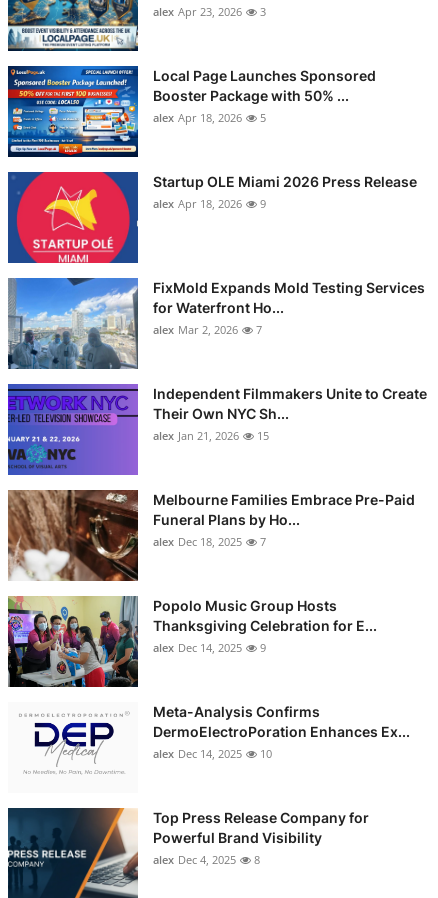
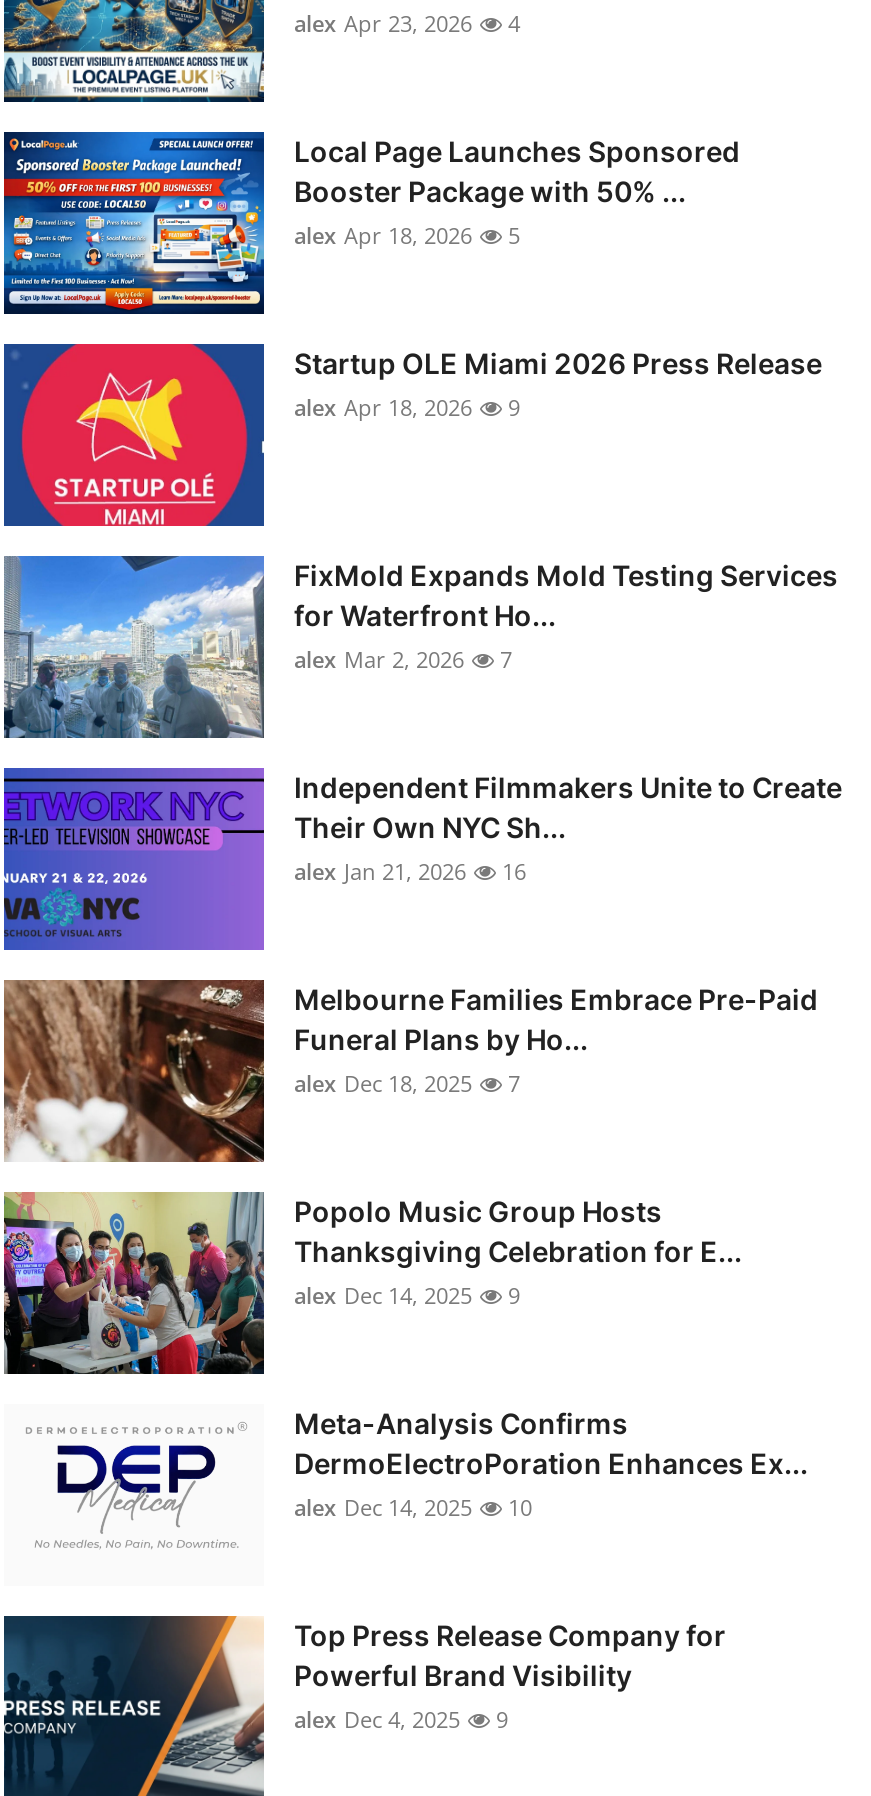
[153,4,266,19] alex Apr 23, 2026 3 -> [294,8,520,38] alex Apr 23, 2026 4
[153,428,269,443] alex Jan 21, 2026 15 -> [294,856,526,886] alex Jan 21, 2026 16
[153,852,260,867] alex Dec 4, 2025 8 -> [294,1704,508,1734] alex Dec 4, 2025 9

